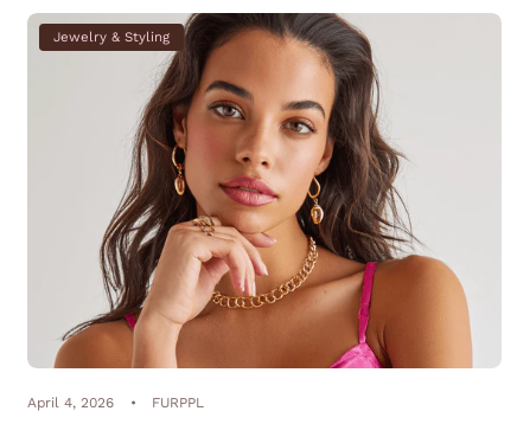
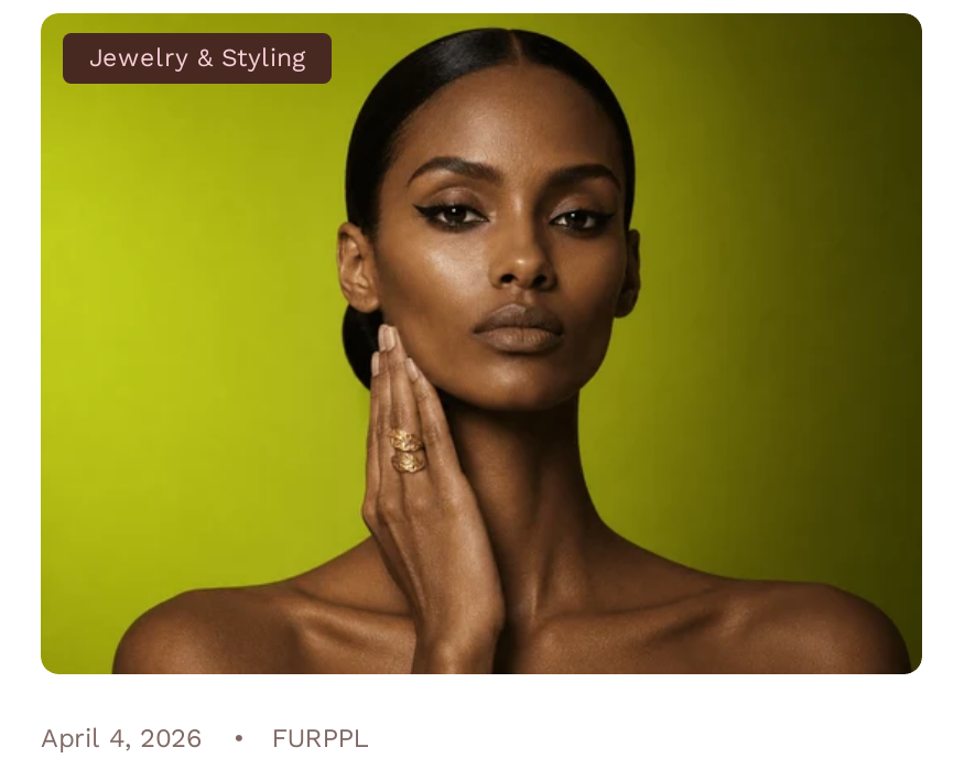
[27,12,502,370] [image] -> [39,11,924,676] [image]

